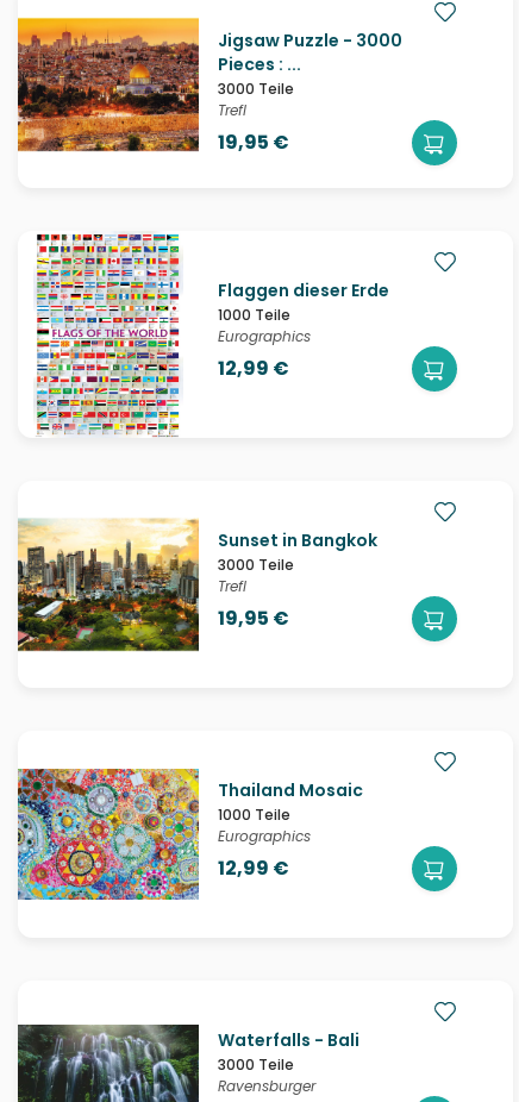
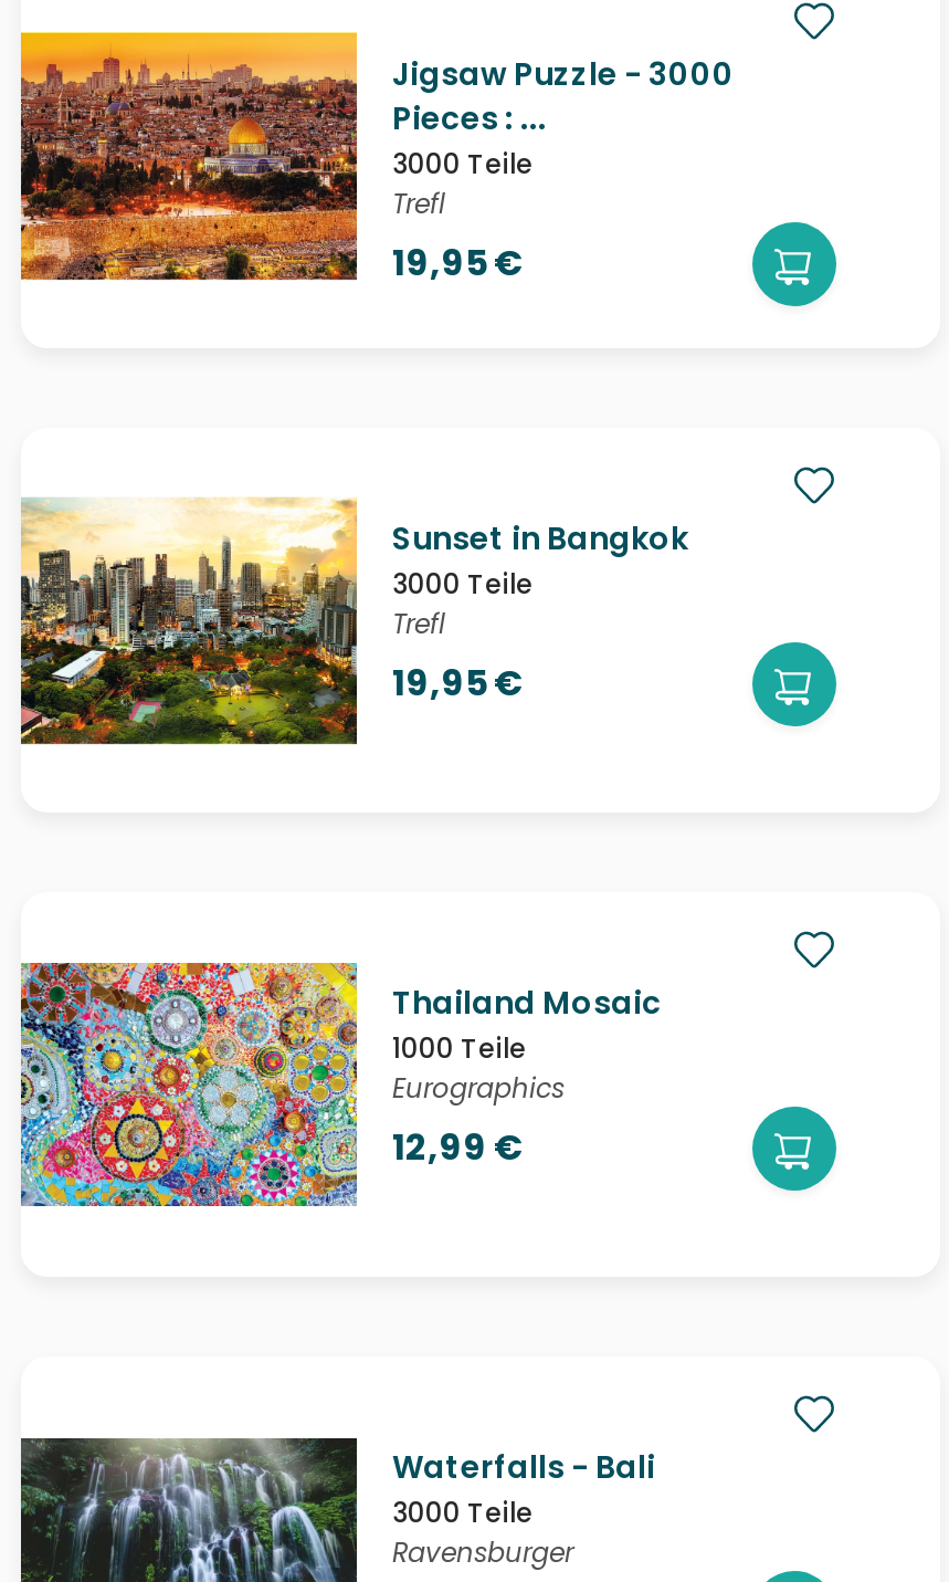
[18,232,389,438] [image] | Flaggen dieser Erde | 1000 Teile | Eurographics | 12,99 € -> none

